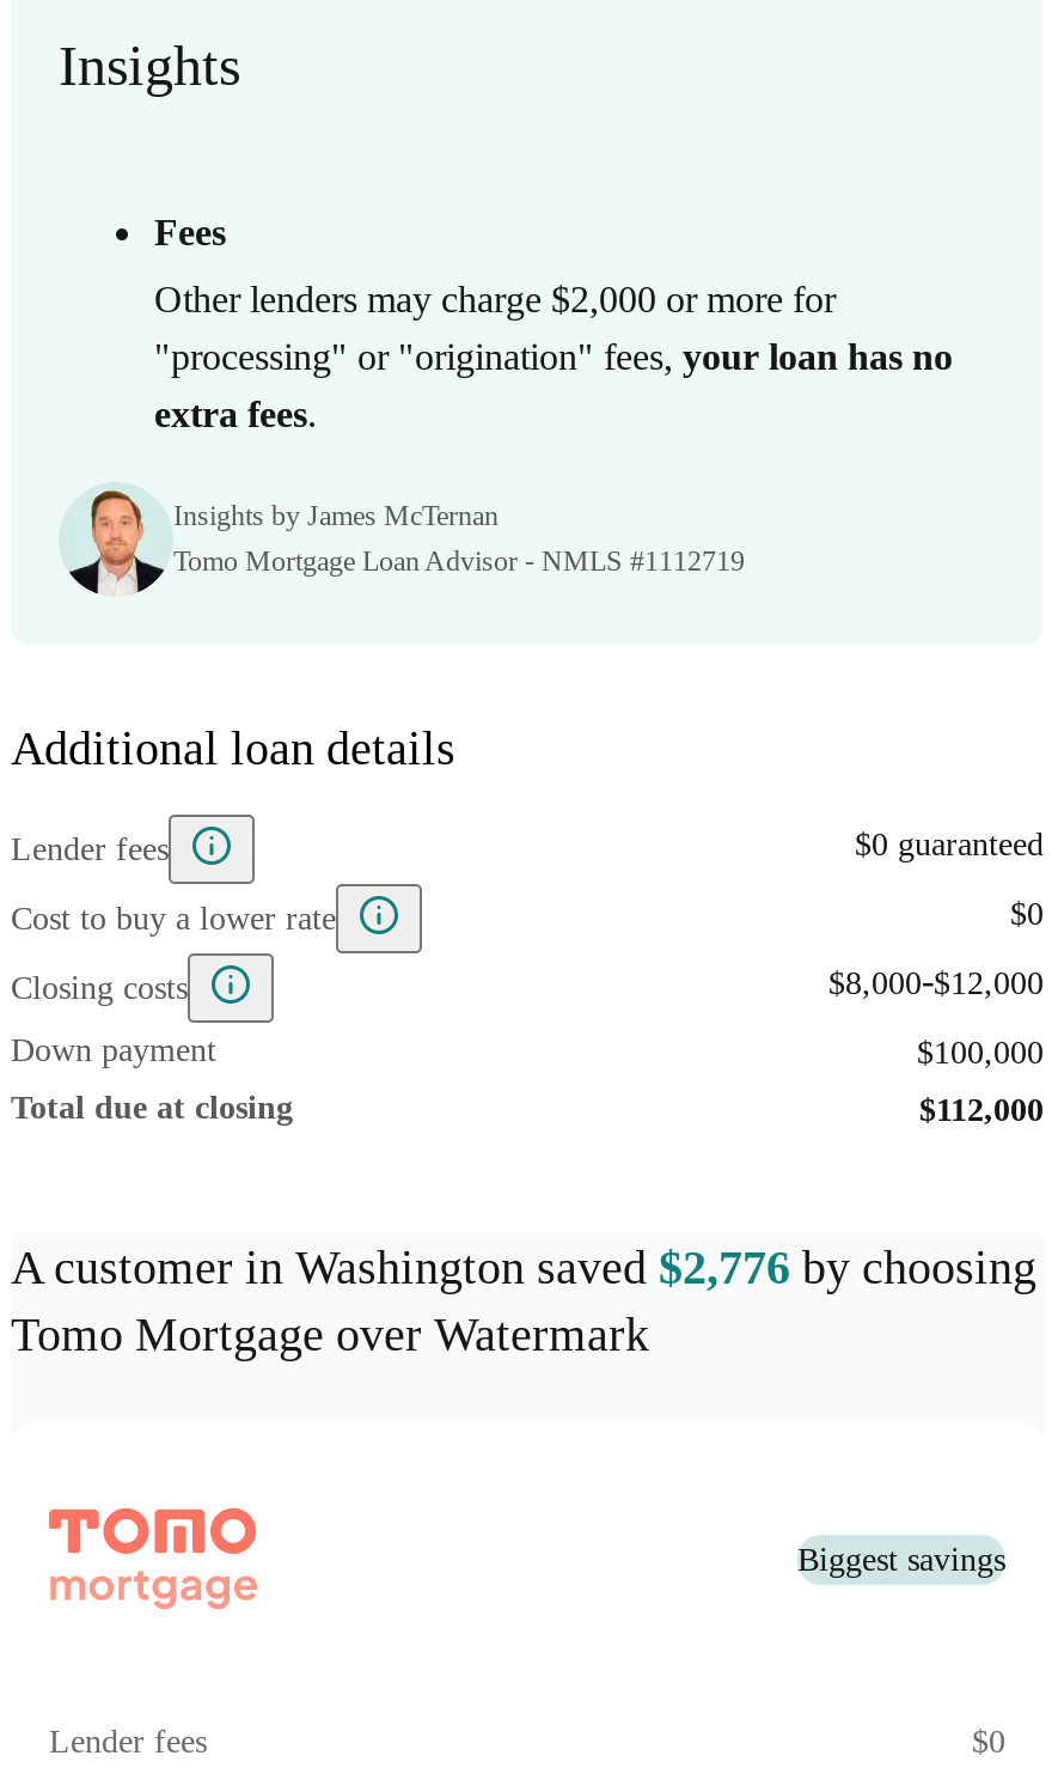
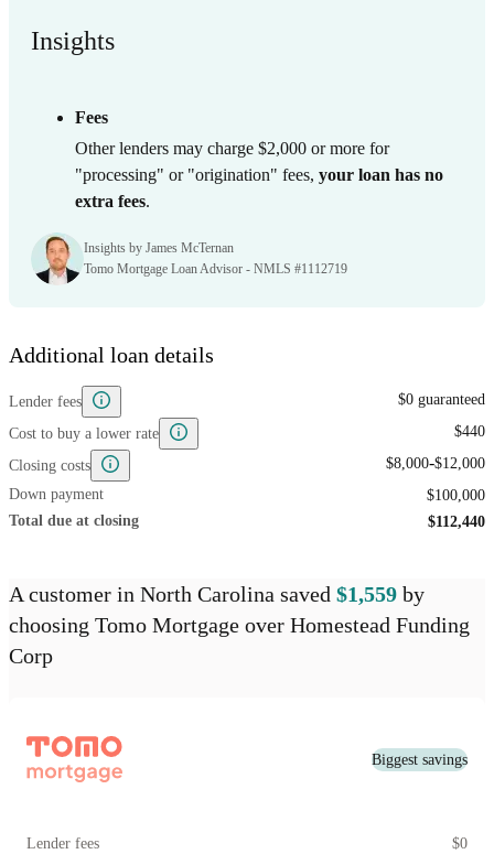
[1010,895,1044,931] $0 -> [454,423,485,439] $440
[919,1091,1044,1127] $112,000 -> [428,513,485,529] $112,440
[11,1239,1036,1359] A customer in Washington saved $2,776 by choosing | Tomo Mortgage over Watermark -> [9,581,470,667] A customer in North Carolina saved $1,559 by | choosing Tomo Mortgage over Homestead Funding | Corp

